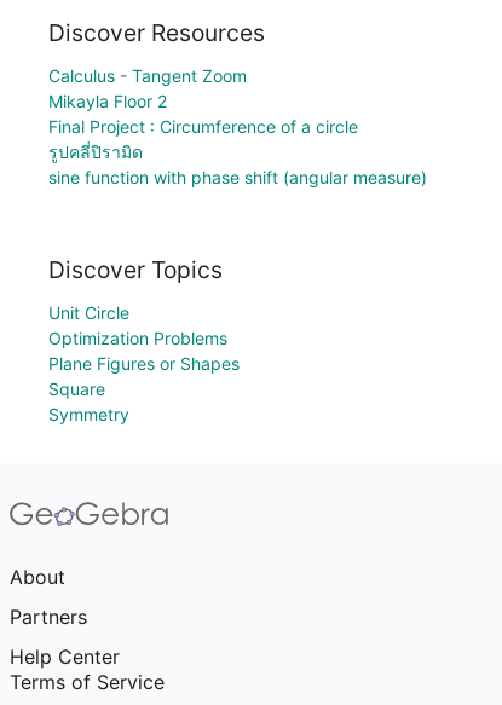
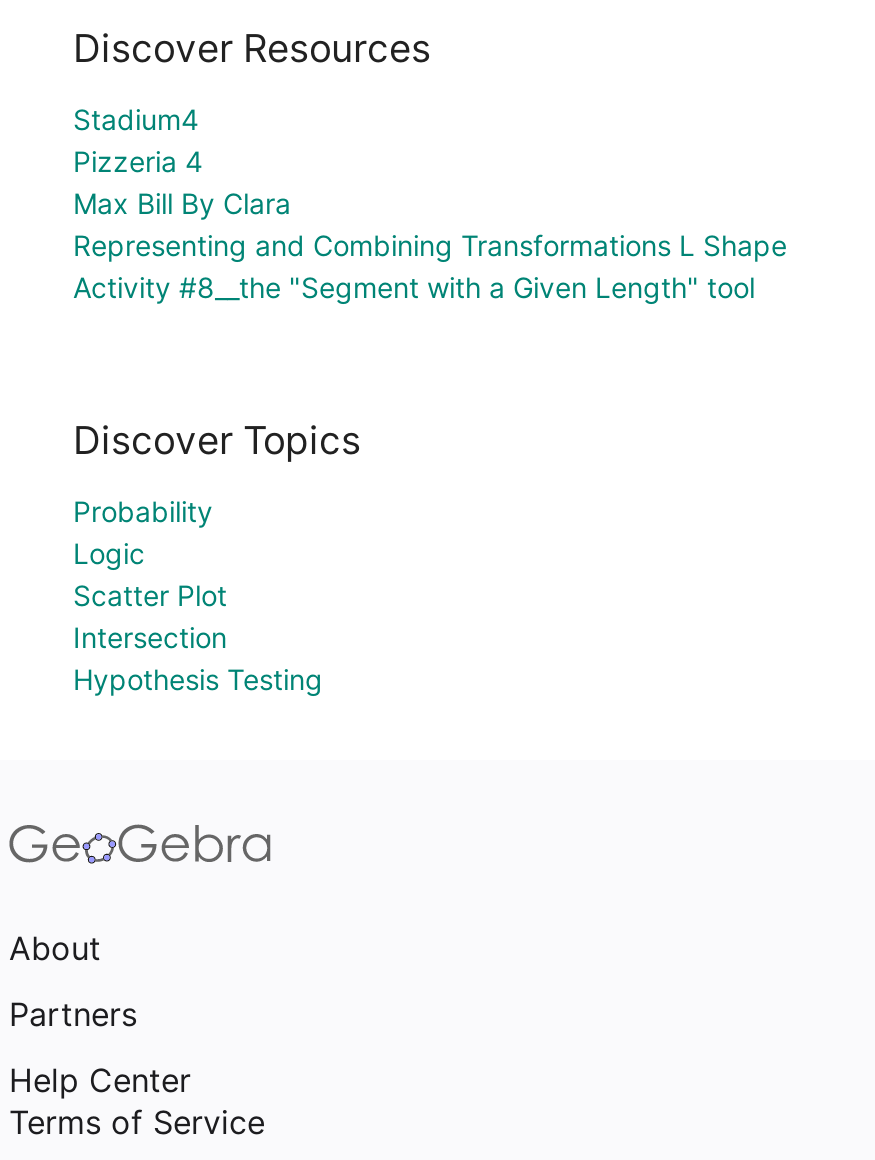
[48,66,427,188] Calculus - Tangent Zoom | Mikayla Floor 2 | Final Project : Circumference of a circle | รูปคลี่ปิรามิด | sine function with phase shift (angular measure) -> [73,103,787,305] Stadium4 | Pizzeria 4 | Max Bill By Clara | Representing and Combining Transformations L Shape | Activity #8__the "Segment with a Given Length" tool
[48,302,240,424] Unit Circle | Optimization Problems | Plane Figures or Shapes | Square | Symmetry -> [73,494,323,696] Probability | Logic | Scatter Plot | Intersection | Hypothesis Testing

